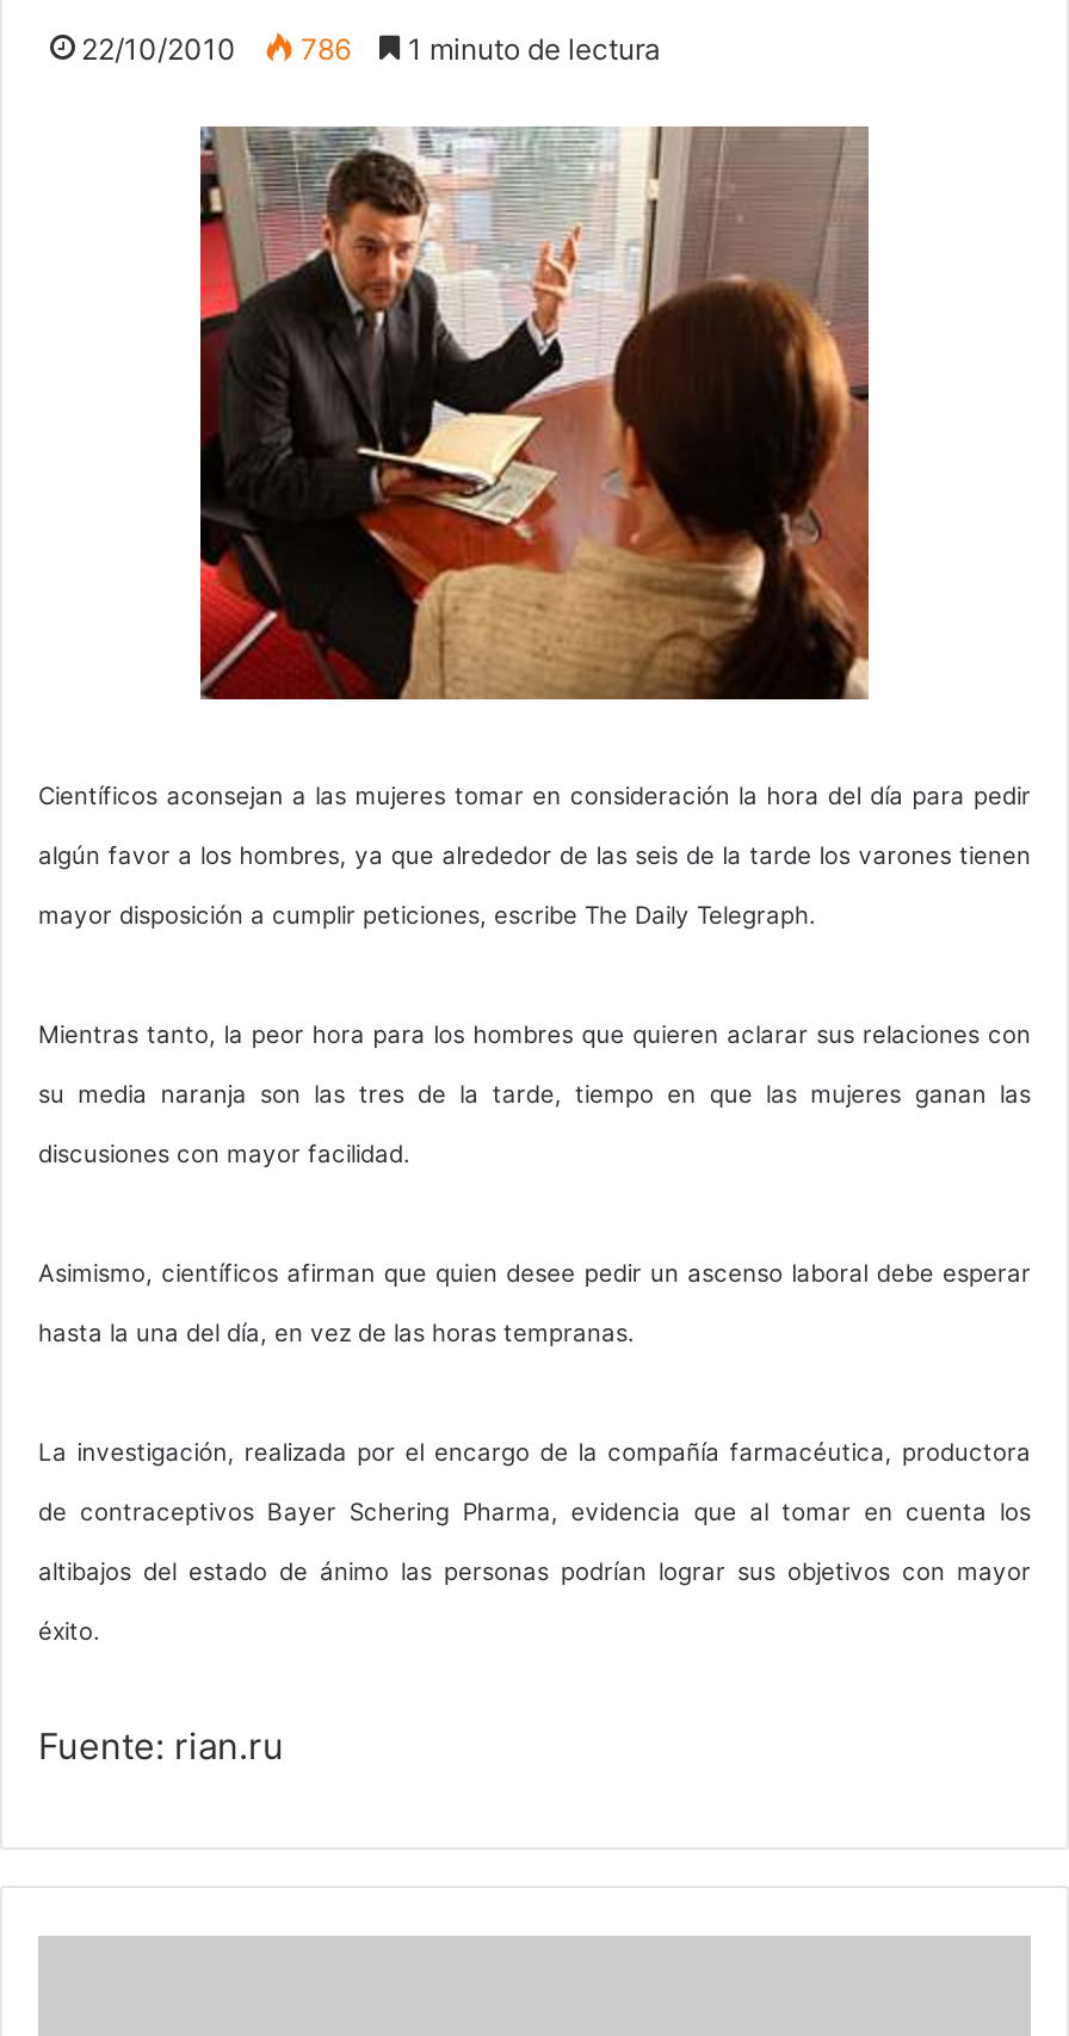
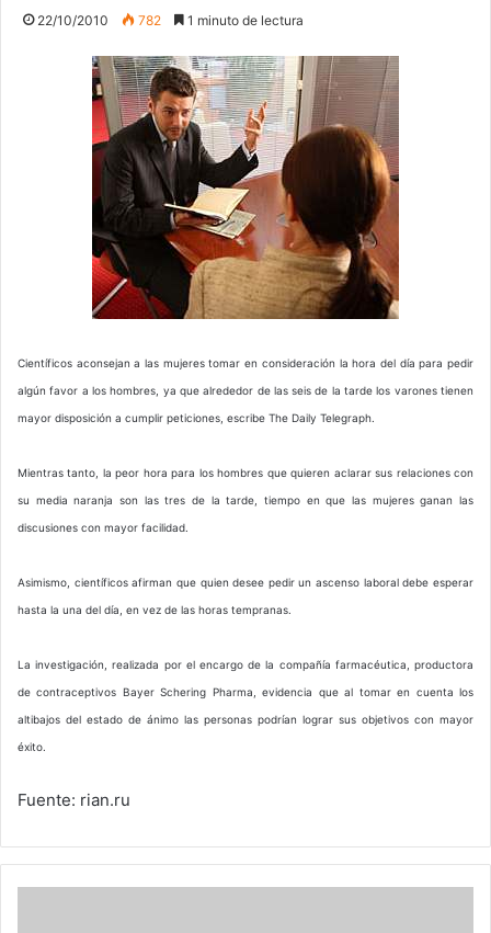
[81,31,661,66] 22/10/2010 786 1 minuto de lectura -> [37,12,304,28] 22/10/2010 782 1 minuto de lectura

